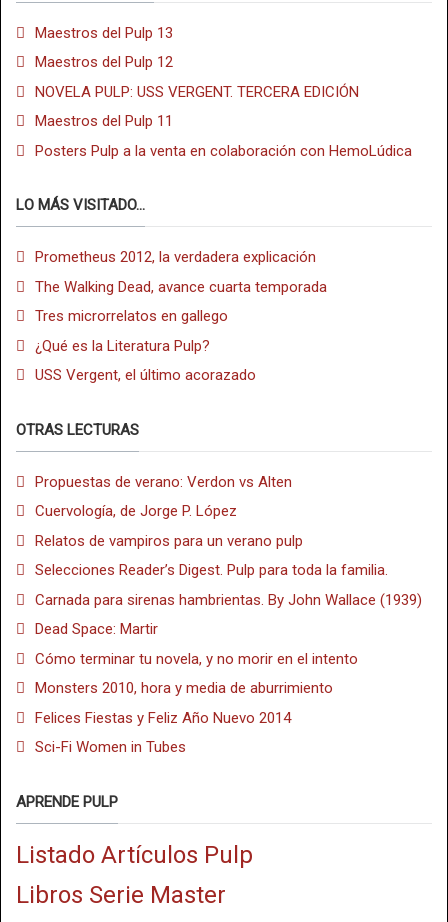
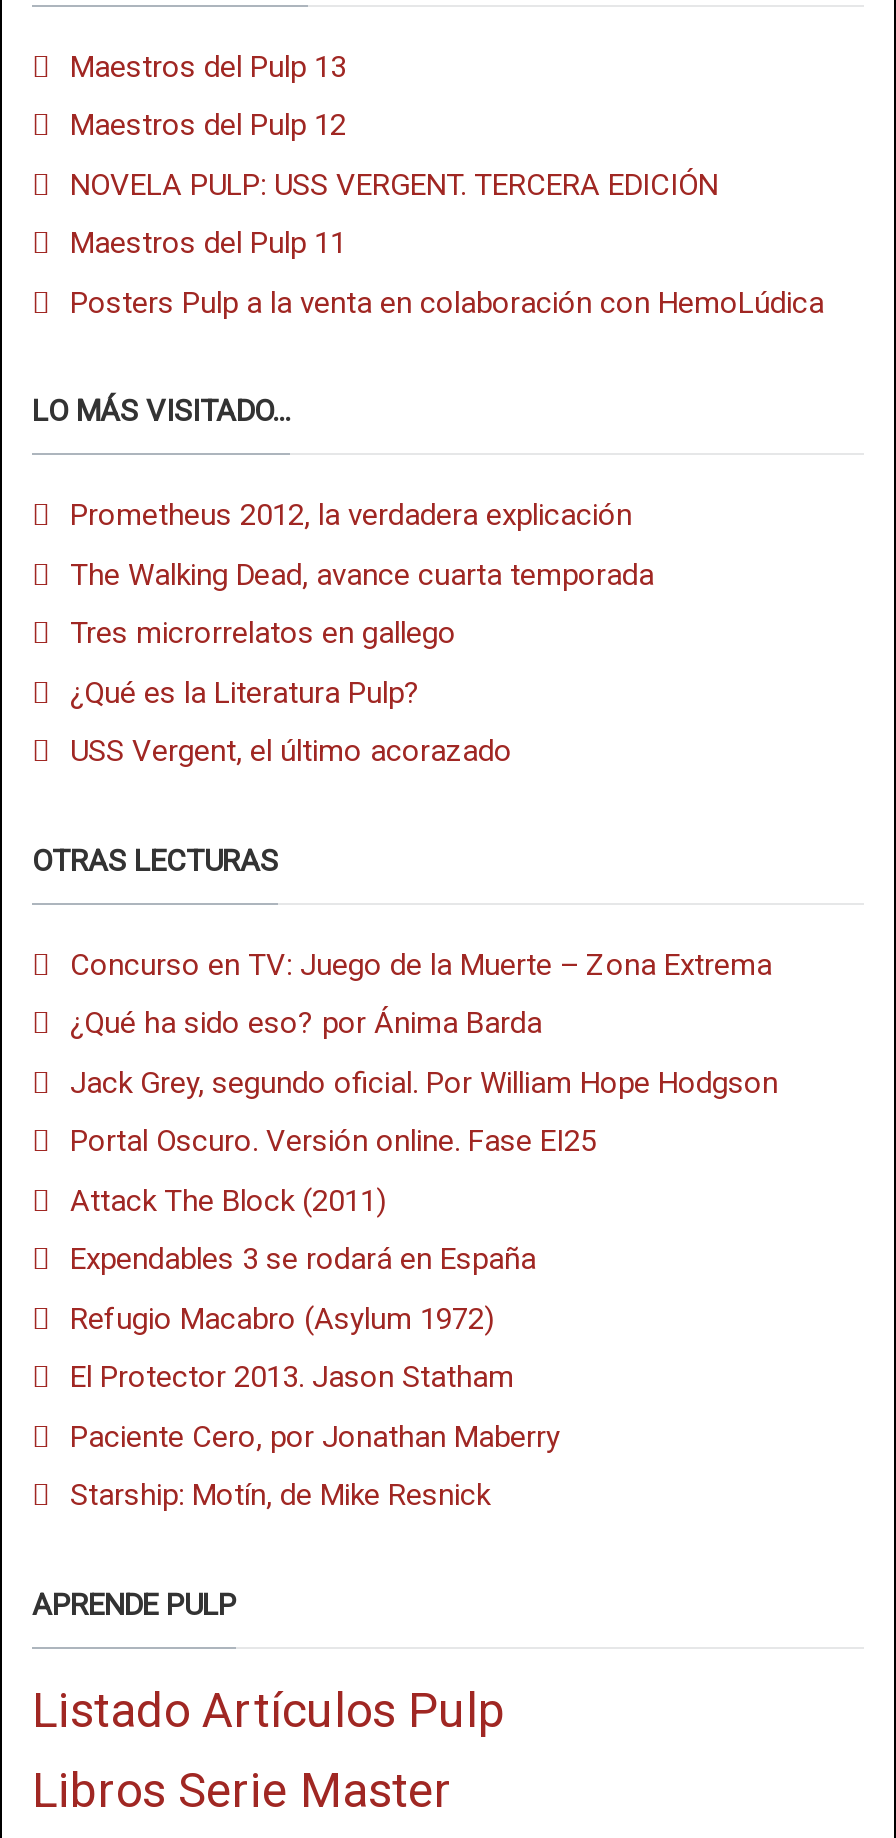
[35,472,292,490] Propuestas de verano: Verdon vs Alten -> [70,946,772,982] Concurso en TV: Juego de la Muerte – Zona Extrema
[35,502,237,520] Cuervología, de Jorge P. López -> [70,1005,542,1041] ¿Qué ha sido eso? por Ánima Barda
[35,531,303,549] Relatos de vampiros para un verano pulp -> [70,1064,778,1100] Jack Grey, segundo oficial. Por William Hope Hodgson
[35,561,388,579] Selecciones Reader’s Digest. Pulp para toda la familia. -> [70,1123,596,1159] Portal Oscuro. Versión online. Fase EI25
[35,590,422,608] Carnada para sirenas hambrientas. By John Wallace (1939) -> [70,1182,386,1218] Attack The Block (2011)
[35,620,158,638] Dead Space: Martir -> [70,1241,536,1277] Expendables 3 se rodará en España
[35,649,358,667] Cómo terminar tu novela, y no morir en el intento -> [70,1300,494,1336] Refugio Macabro (Asylum 1972)
[35,679,333,697] Monsters 2010, hora y media de aburrimiento -> [70,1359,514,1395] El Protector 2013. Jason Statham
[35,708,291,726] Felices Fiestas y Feliz Año Nuevo 2014 -> [70,1418,560,1454] Paciente Cero, por Jonathan Maberry
[35,738,186,756] Sci-Fi Women in Tubes -> [70,1477,490,1513] Starship: Motín, de Mike Resnick

